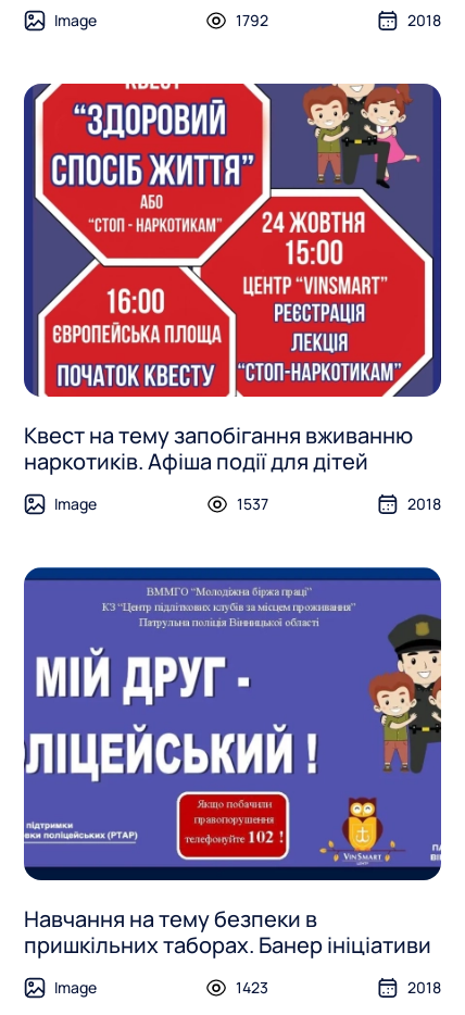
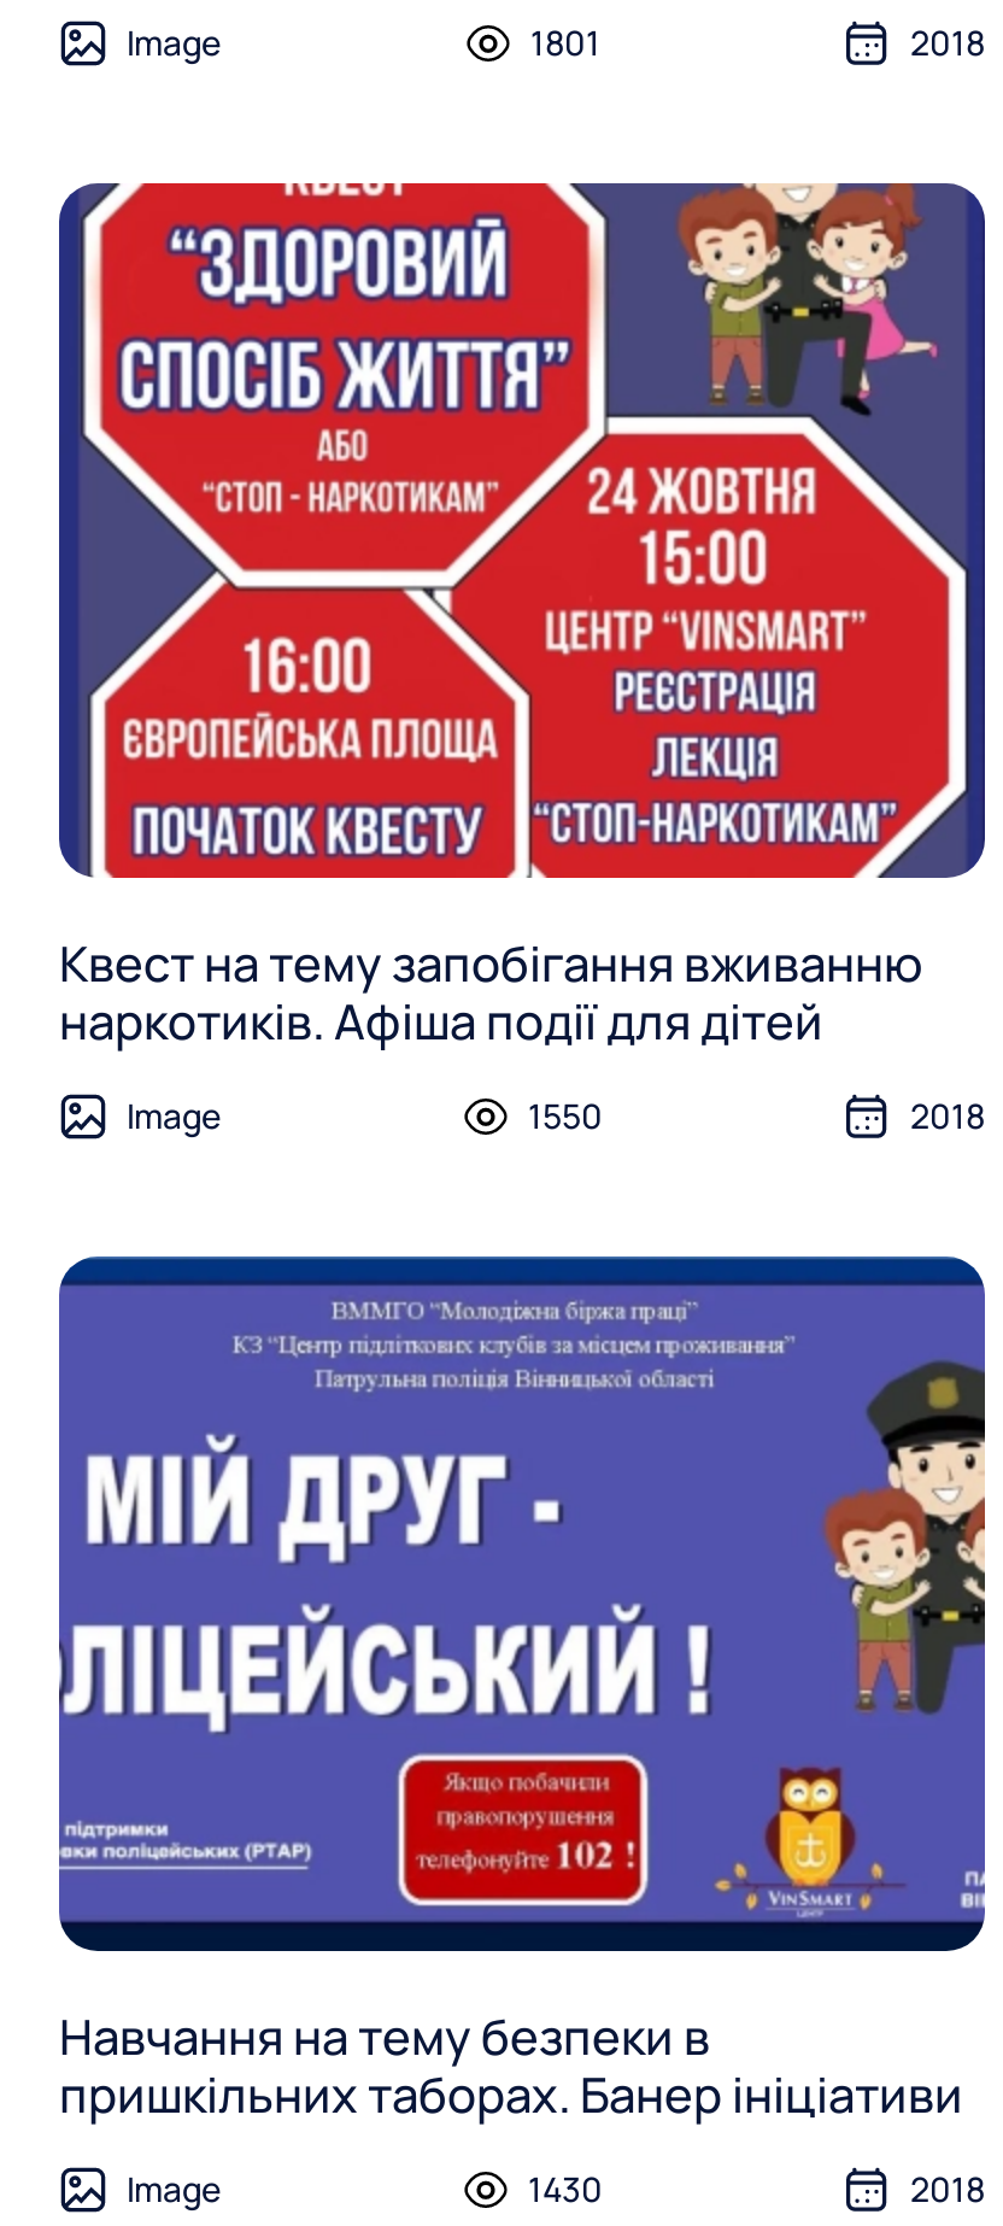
[236,10,268,30] 1792 -> [530,19,600,65] 1801
[236,493,268,514] 1537 -> [528,1093,603,1138] 1550
[236,977,268,998] 1423 -> [528,2166,603,2212] 1430

